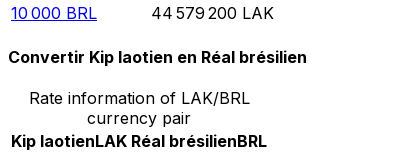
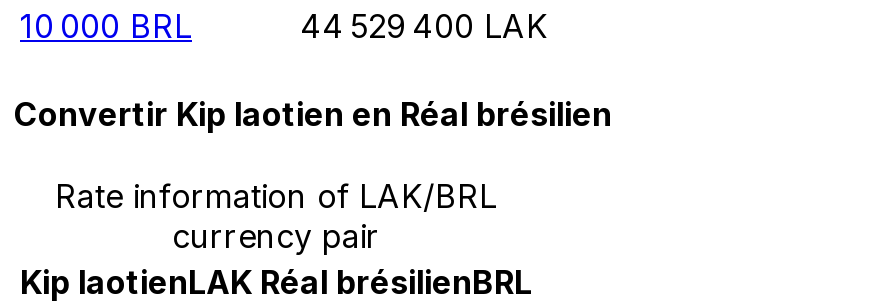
[151,3,274,23] 44 579 200 LAK -> [300,6,548,46] 44 529 400 LAK

